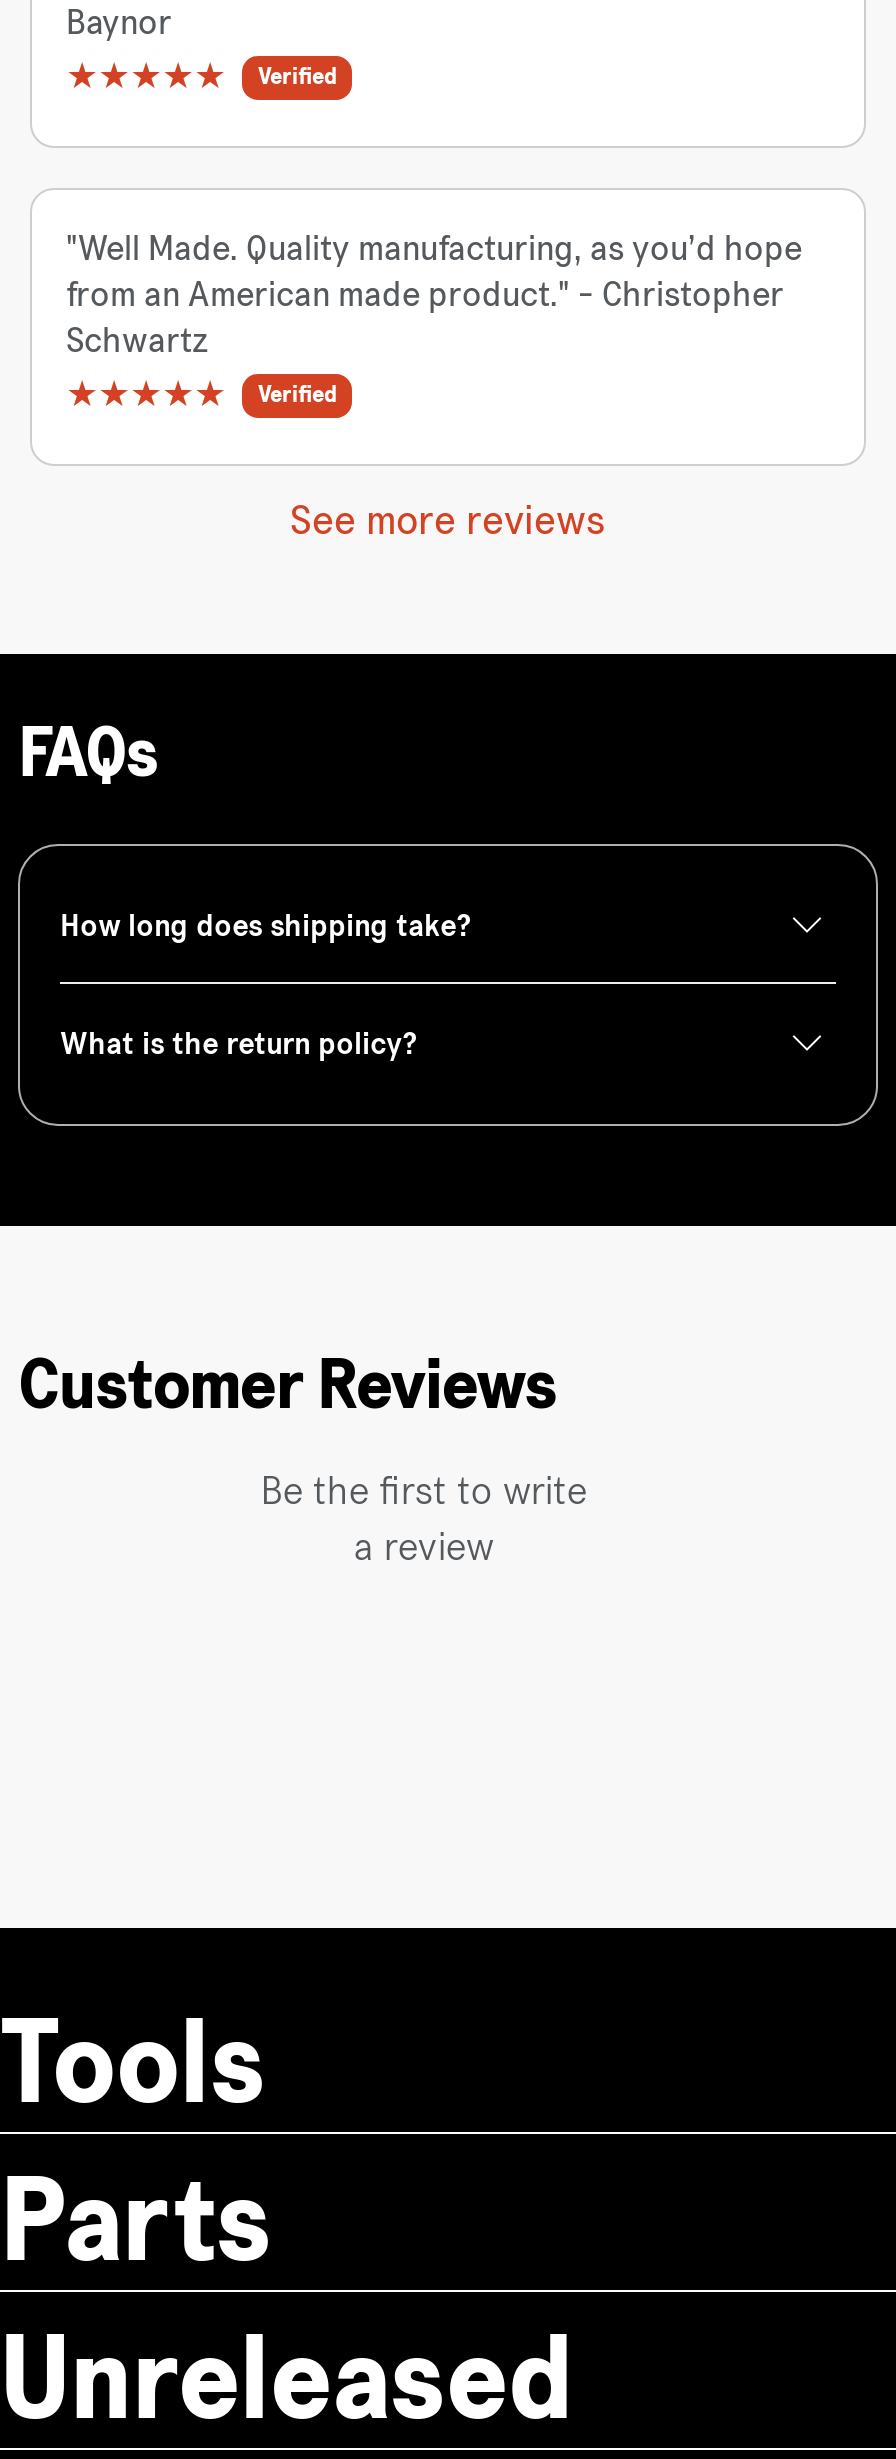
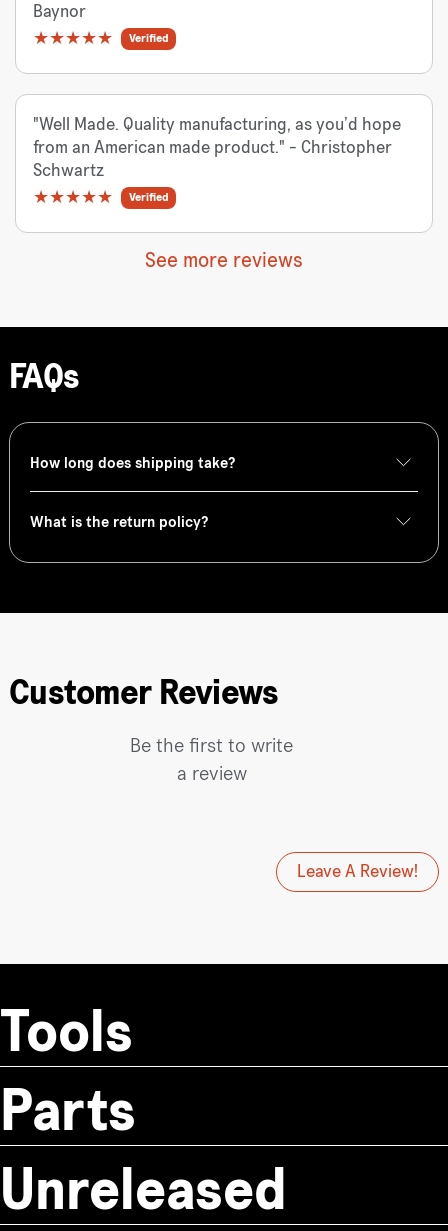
none -> [297,863,418,881] Leave A Review!

